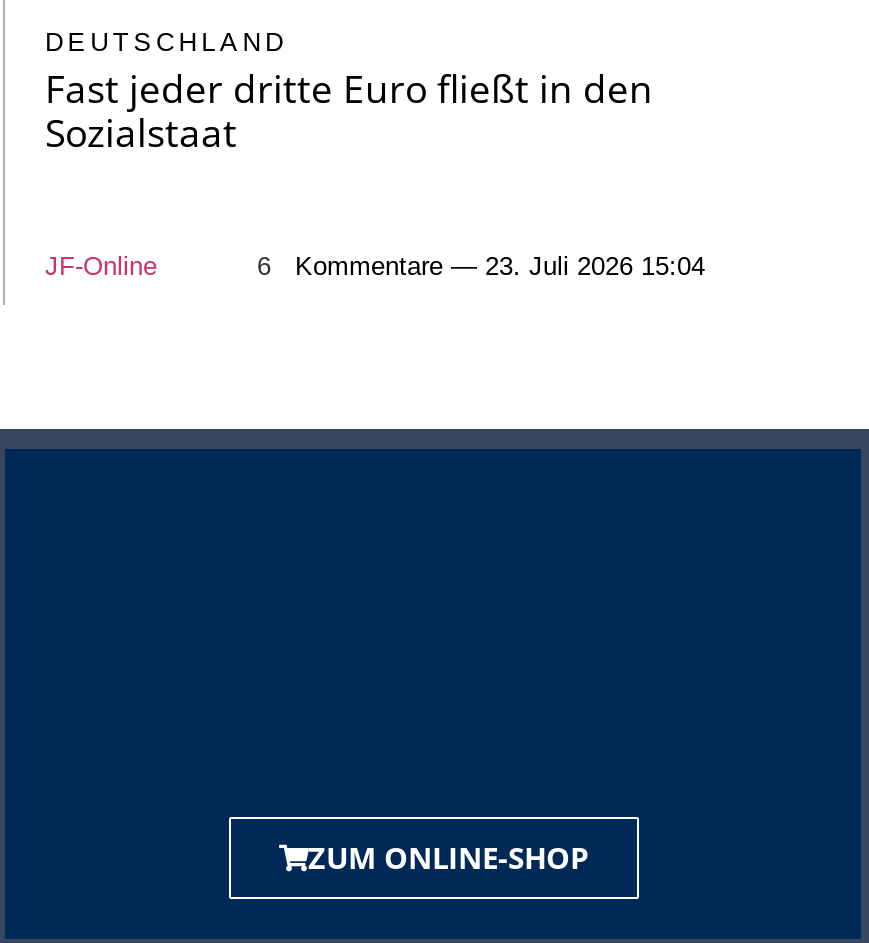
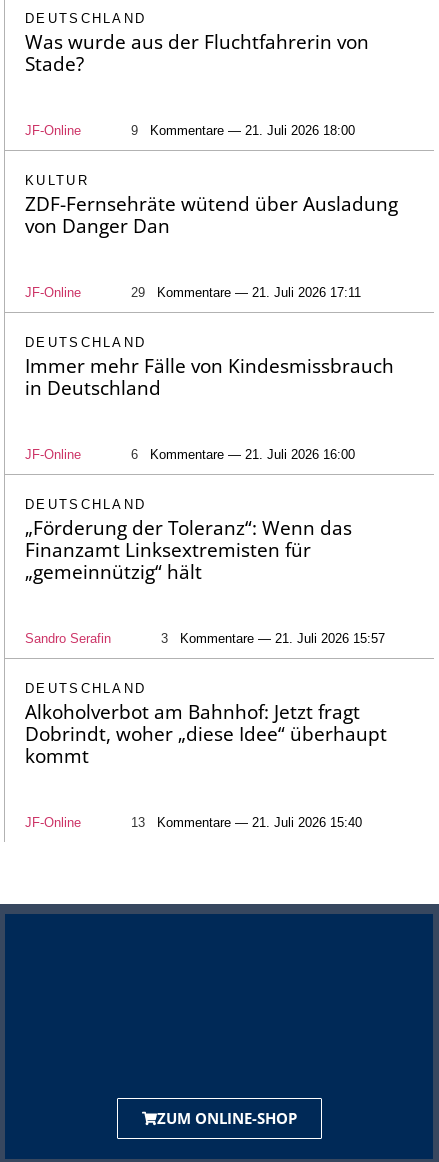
[45,63,653,159] Fast jeder dritte Euro fließt in den | Sozialstaat -> [25,29,398,401] Was wurde aus der Fluchtfahrerin von | Stade? | JF-Online | 9 | Kommentare — 21. Juli 2026 18:00 | KULTUR | ZDF-Fernsehräte wütend über Ausladung | von Danger Dan | JF-Online | 29 | Kommentare — 21. Juli 2026 17:11 | DEUTSCHLAND | Immer mehr Fälle von Kindesmissbrauch | in Deutschland
[295,251,705,281] Kommentare — 23. Juli 2026 15:04 -> [25,447,387,830] Kommentare — 21. Juli 2026 16:00 | DEUTSCHLAND | „Förderung der Toleranz“: Wenn das | Finanzamt Linksextremisten für | „gemeinnützig“ hält | Sandro Serafin | 3 | Kommentare — 21. Juli 2026 15:57 | DEUTSCHLAND | Alkoholverbot am Bahnhof: Jetzt fragt | Dobrindt, woher „diese Idee“ überhaupt | kommt | JF-Online | 13 | Kommentare — 21. Juli 2026 15:40

